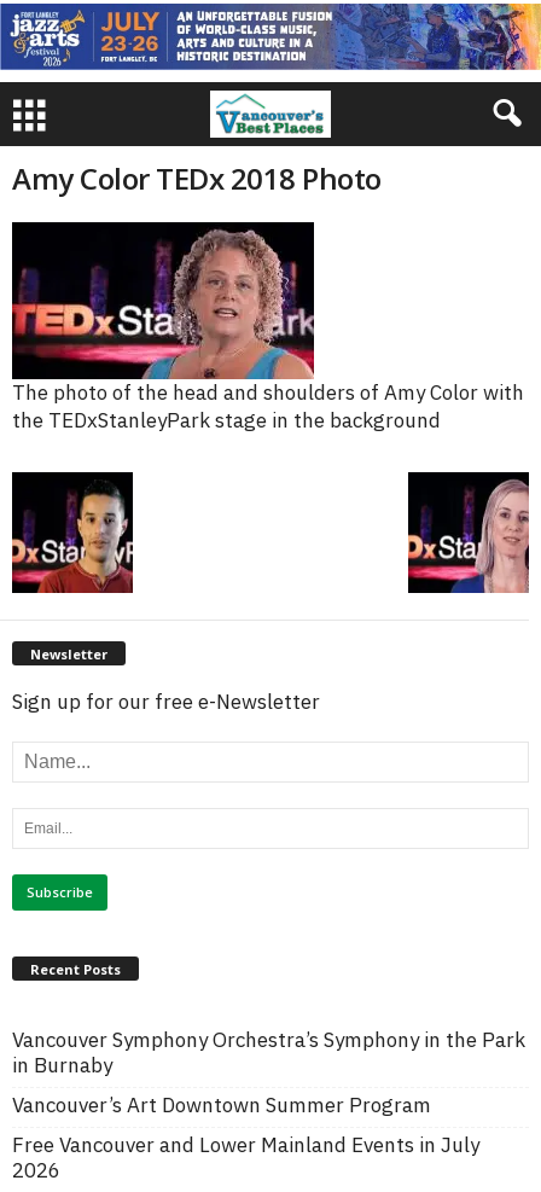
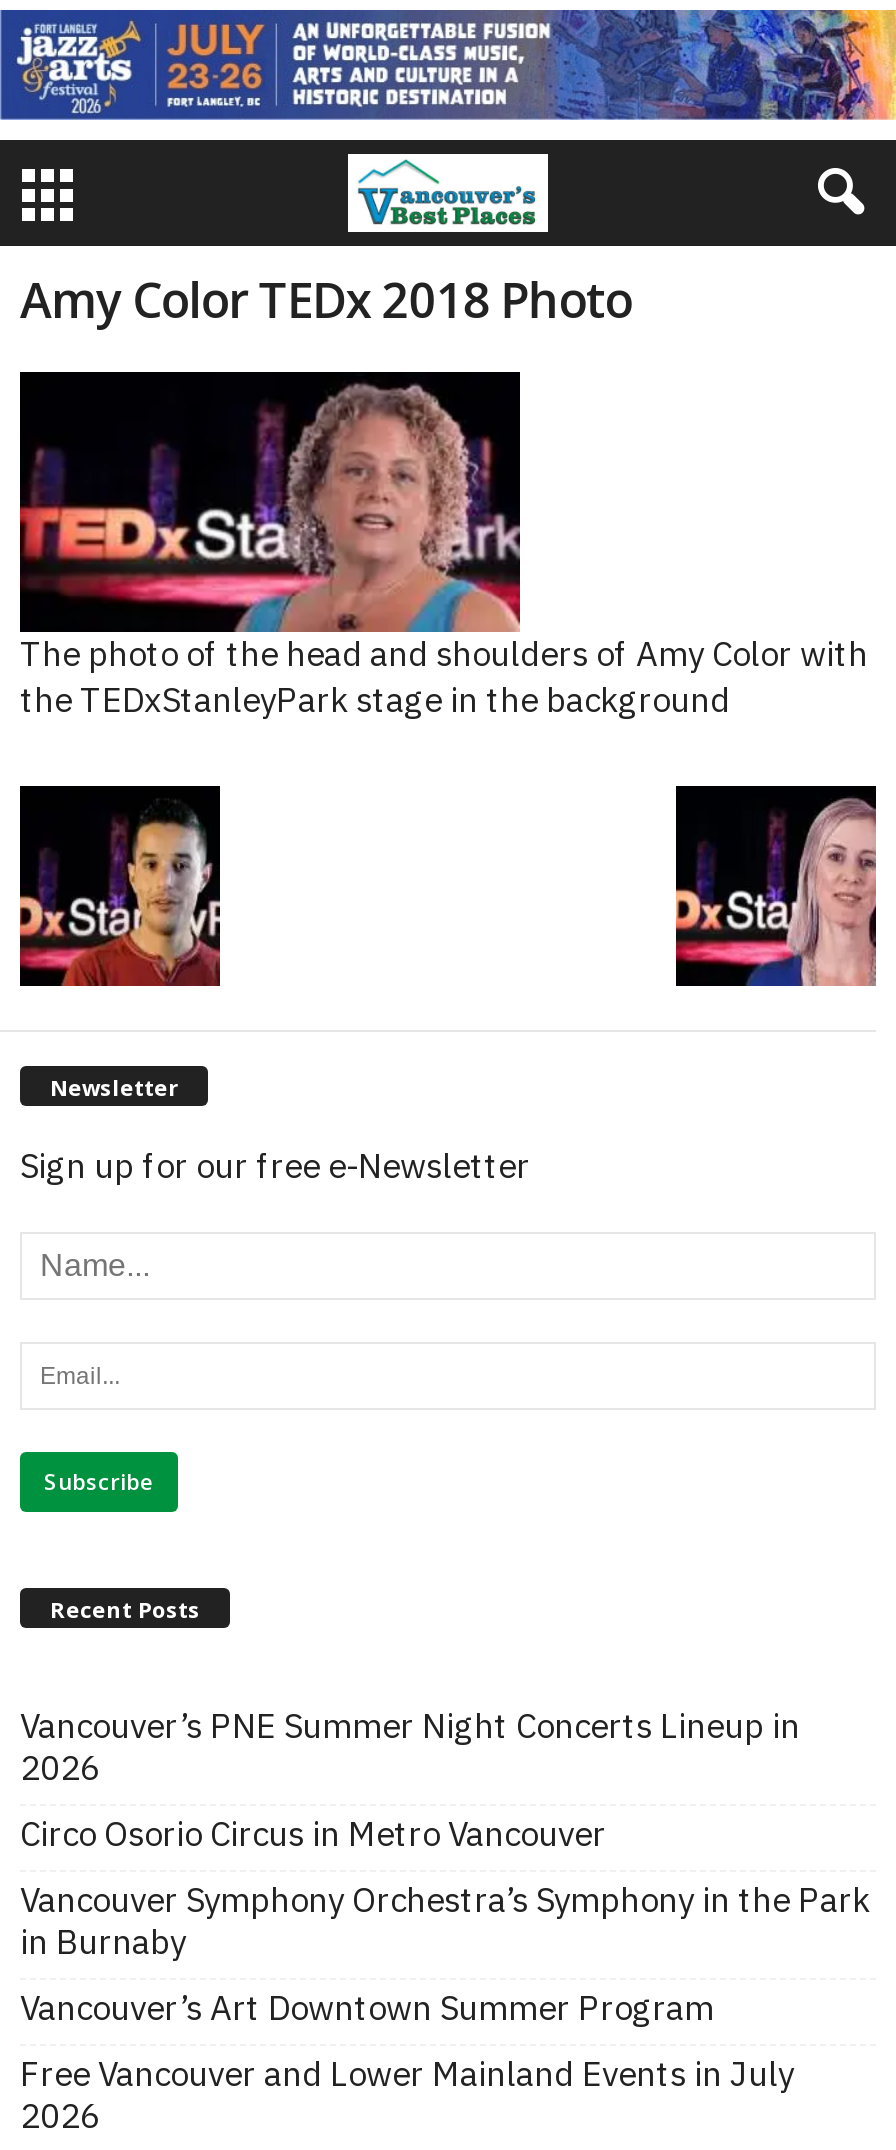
none -> [20,1704,800,1856] Vancouver’s PNE Summer Night Concerts Lineup in | 2026 | Circo Osorio Circus in Metro Vancouver

